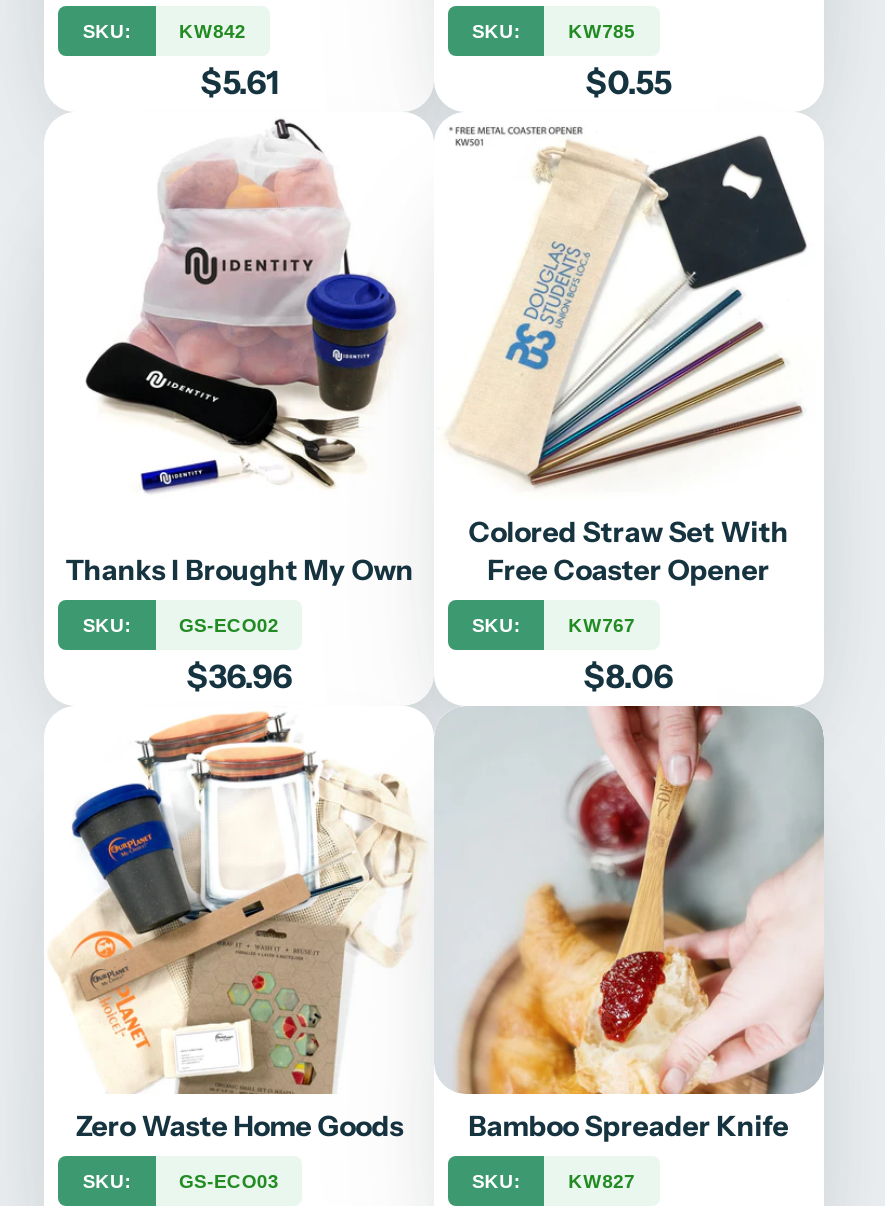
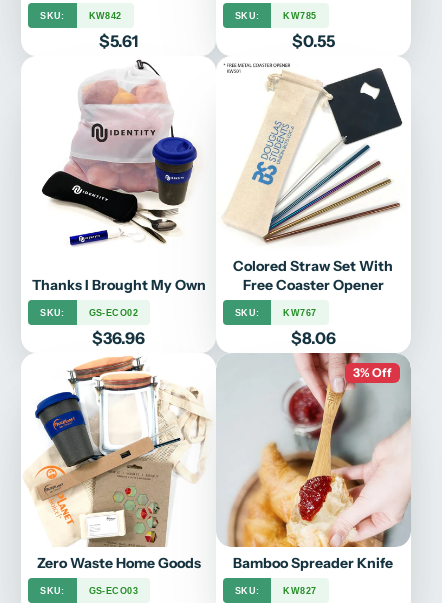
none -> [353,365,392,380] 3% Off

